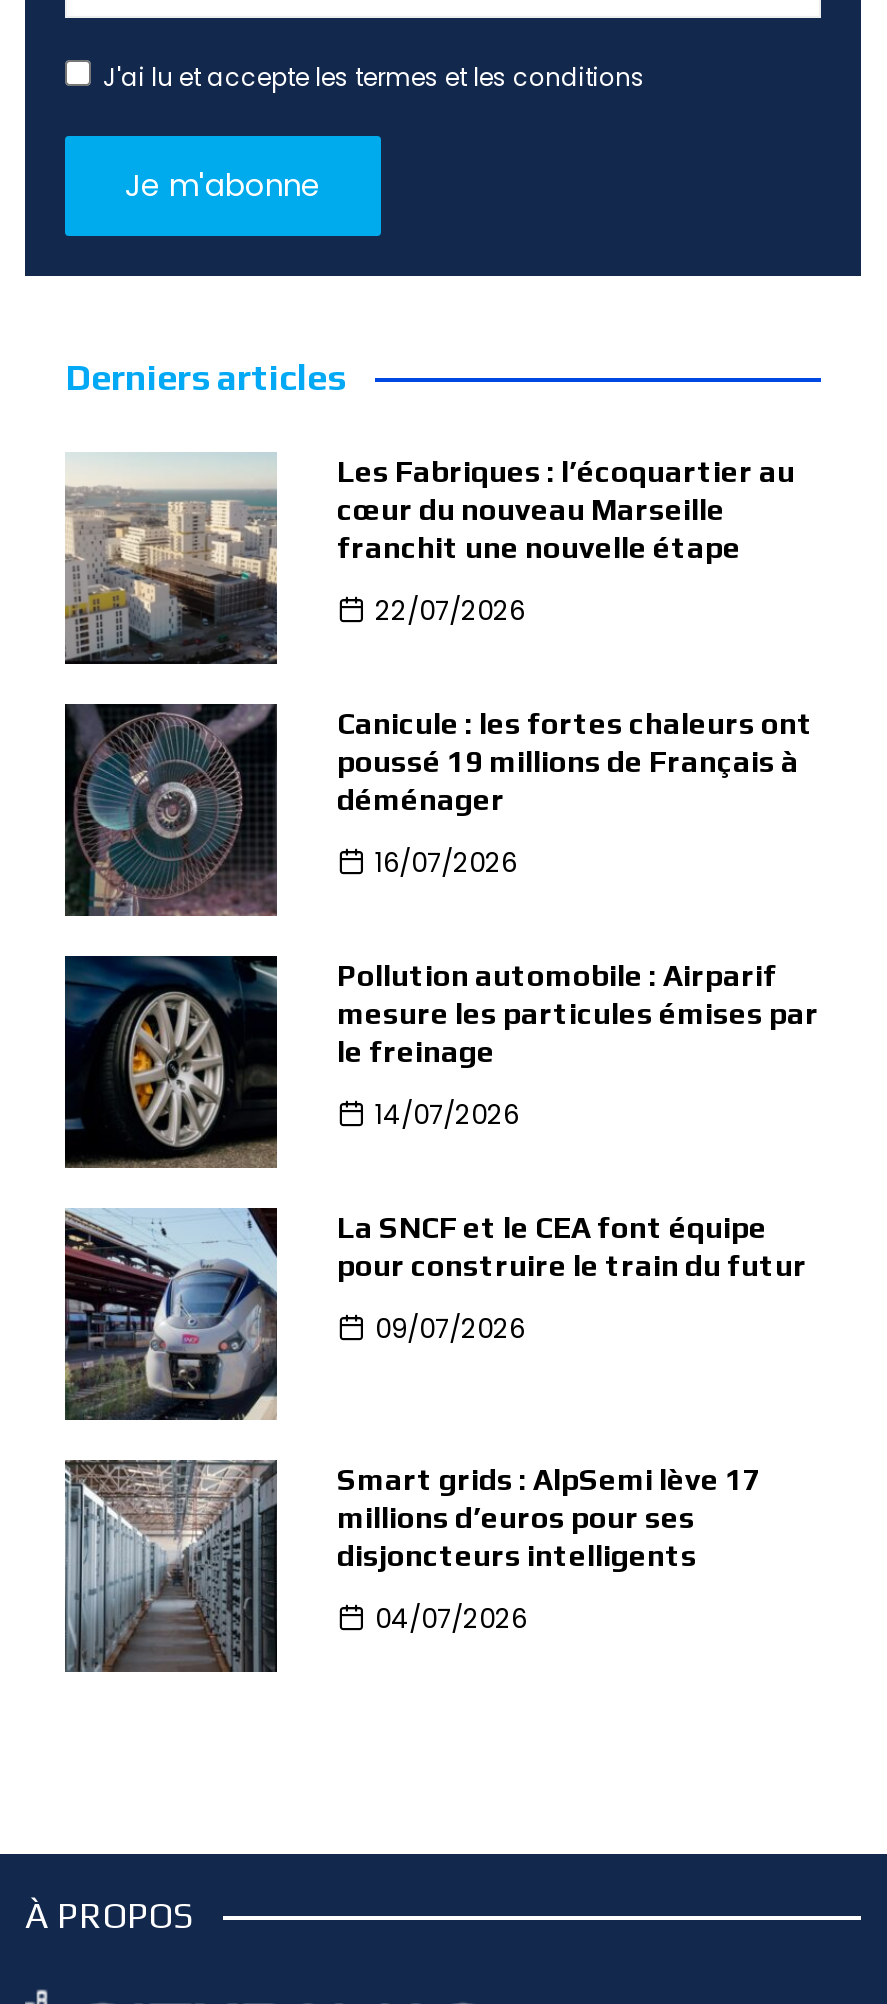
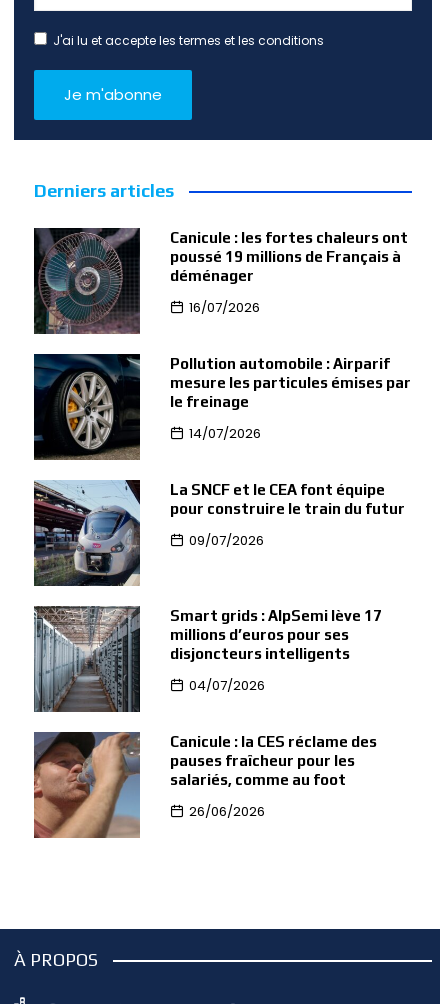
[63,452,795,666] [image] | Les Fabriques : l’écoquartier au | cœur du nouveau Marseille | franchit une nouvelle étape | 22/07/2026 -> none
moved [63,702,819,1638] -> [33,227,411,695]: [image] | Canicule : les fortes chaleurs ont | poussé 19 millions de Français à | ... | disjoncteurs intelligents | 04/07/2026
none -> [33,732,377,838] [image] | Canicule : la CES réclame des | pauses fraîcheur pour les | salariés, comme au foot | 26/06/2026

